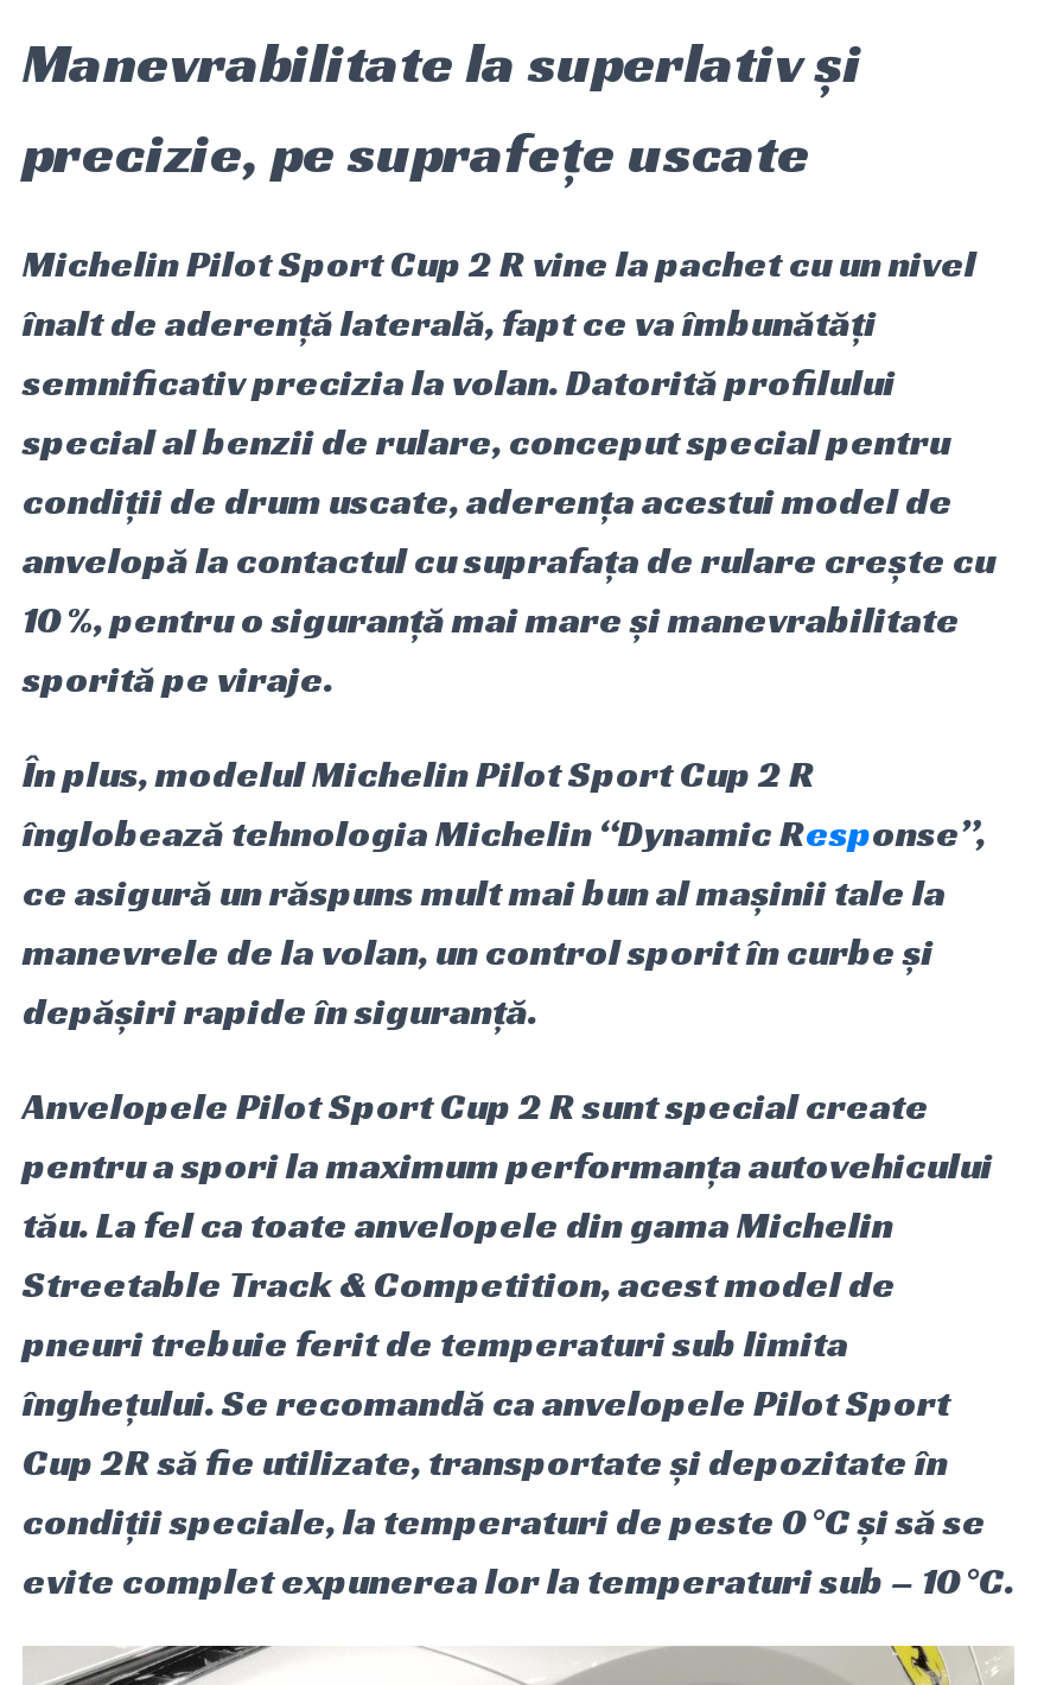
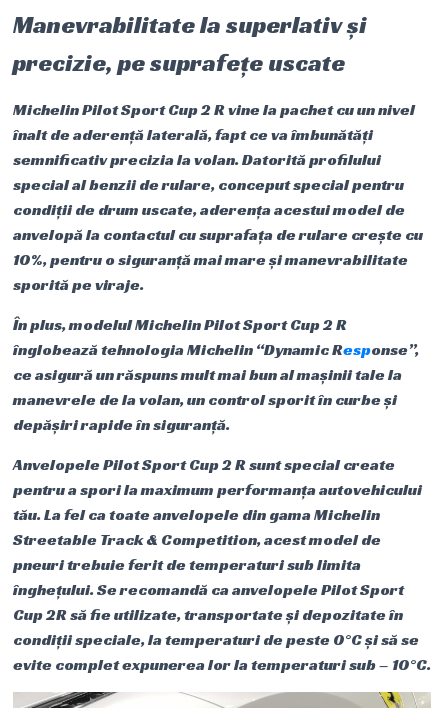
[23,239,995,704] Michelin Pilot Sport Cup 2 R vine la pachet cu un nivel | înalt de aderență laterală, fapt ce va îmbunătăți | semnifcativ precizia la volan. Datorită proflului | special al benzii de rulare, conceput special pentru | condiții de drum uscate, aderența acestui model de | anvelopă la contactul cu suprafața de rulare crește cu | 10%, pentru o siguranță mai mare și manevrabilitate | sporită pe viraje. -> [13,99,423,295] Michelin Pilot Sport Cup 2 R vine la pachet cu un nivel | înalt de aderență laterală, fapt ce va îmbunătăți | semnificativ precizia la volan. Datorită profilului | special al benzii de rulare, conceput special pentru | condiții de drum uscate, aderența acestui model de | anvelopă la contactul cu suprafața de rulare crește cu | 10%, pentru o siguranță mai mare și manevrabilitate | sporită pe viraje.

